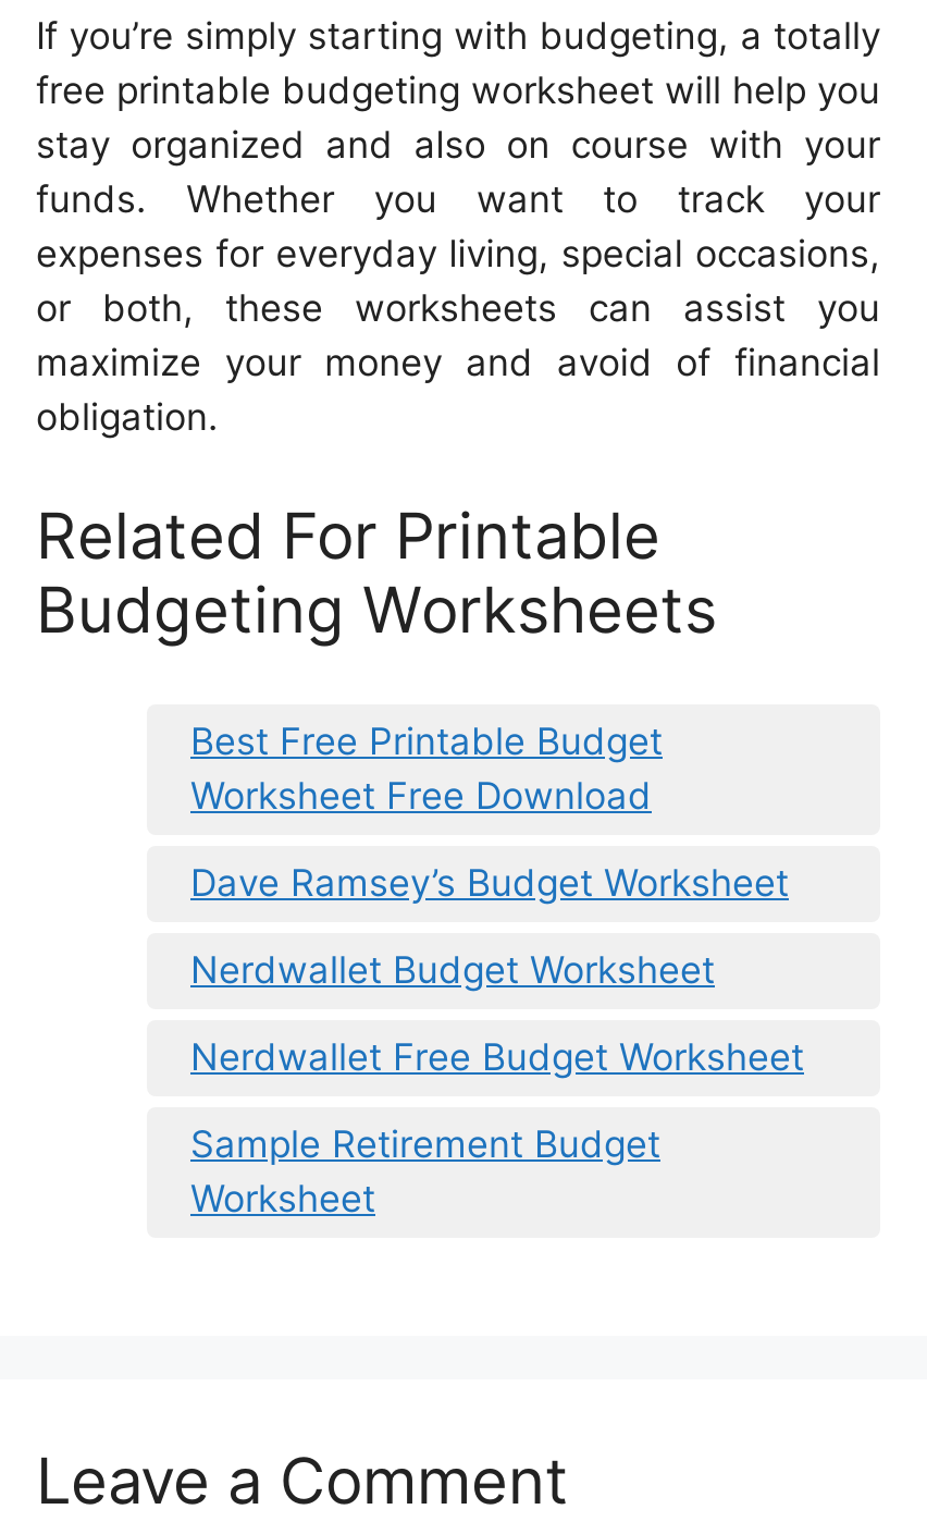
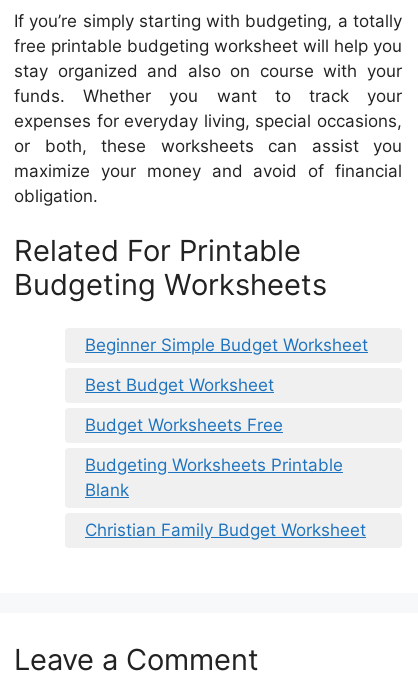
[190,719,663,817] Best Free Printable Budget | Worksheet Free Download -> [85,335,368,355] Beginner Simple Budget Worksheet
[190,860,789,904] Dave Ramsey’s Budget Worksheet -> [85,375,274,395] Best Budget Worksheet
[190,947,715,991] Nerdwallet Budget Worksheet -> [85,415,283,435] Budget Worksheets Free
[190,1034,804,1078] Nerdwallet Free Budget Worksheet -> [85,455,343,500] Budgeting Worksheets Printable | Blank
[190,1122,660,1220] Sample Retirement Budget | Worksheet -> [85,520,366,540] Christian Family Budget Worksheet

